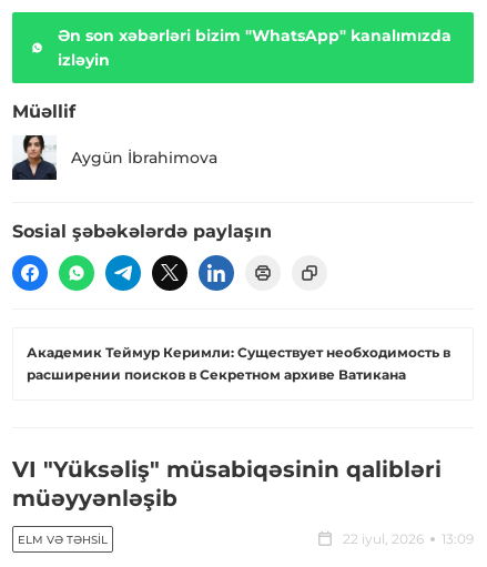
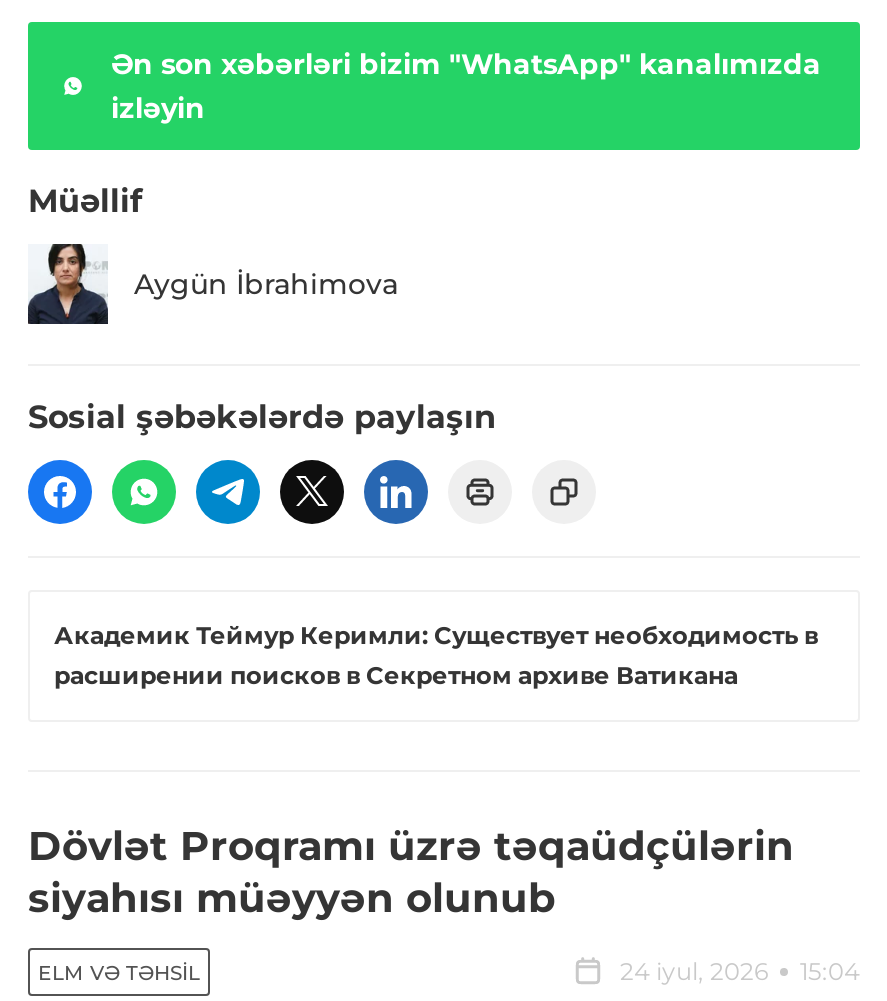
[12,456,442,512] VI "Yüksəliş" müsabiqəsinin qalibləri | müəyyənləşib -> [28,823,794,923] Dövlət Proqramı üzrə təqaüdçülərin | siyahısı müəyyən olunub
[343,531,474,547] 22 iyul, 2026 | 13:09 -> [620,957,860,987] 24 iyul, 2026 | 15:04

